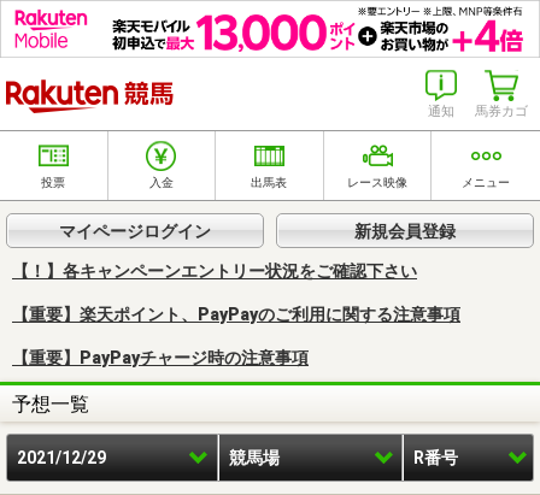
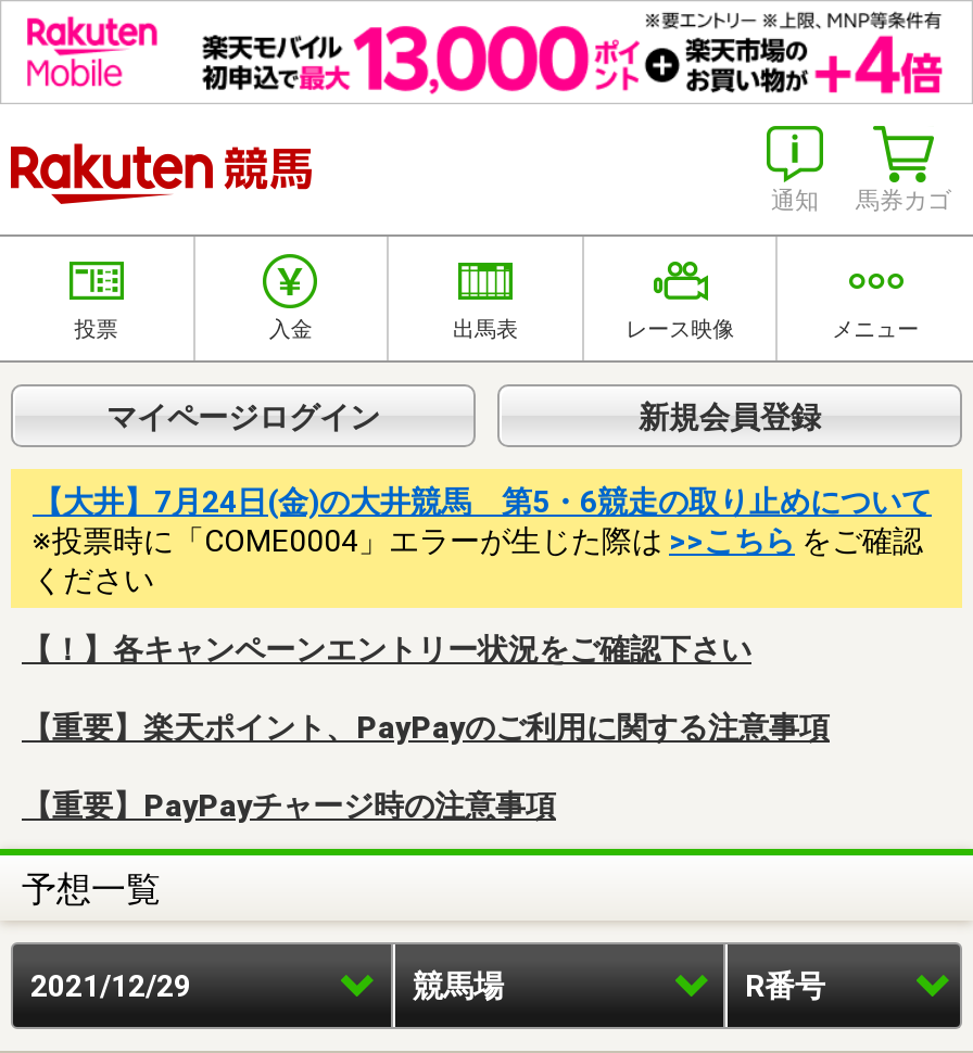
none -> [33,484,932,597] 【大井】7月24日(金)の大井競馬 第5・6競走の取り止めについて | ※投票時に「COME0004」エラーが生じた際は>>こちらをご確認 | ください

